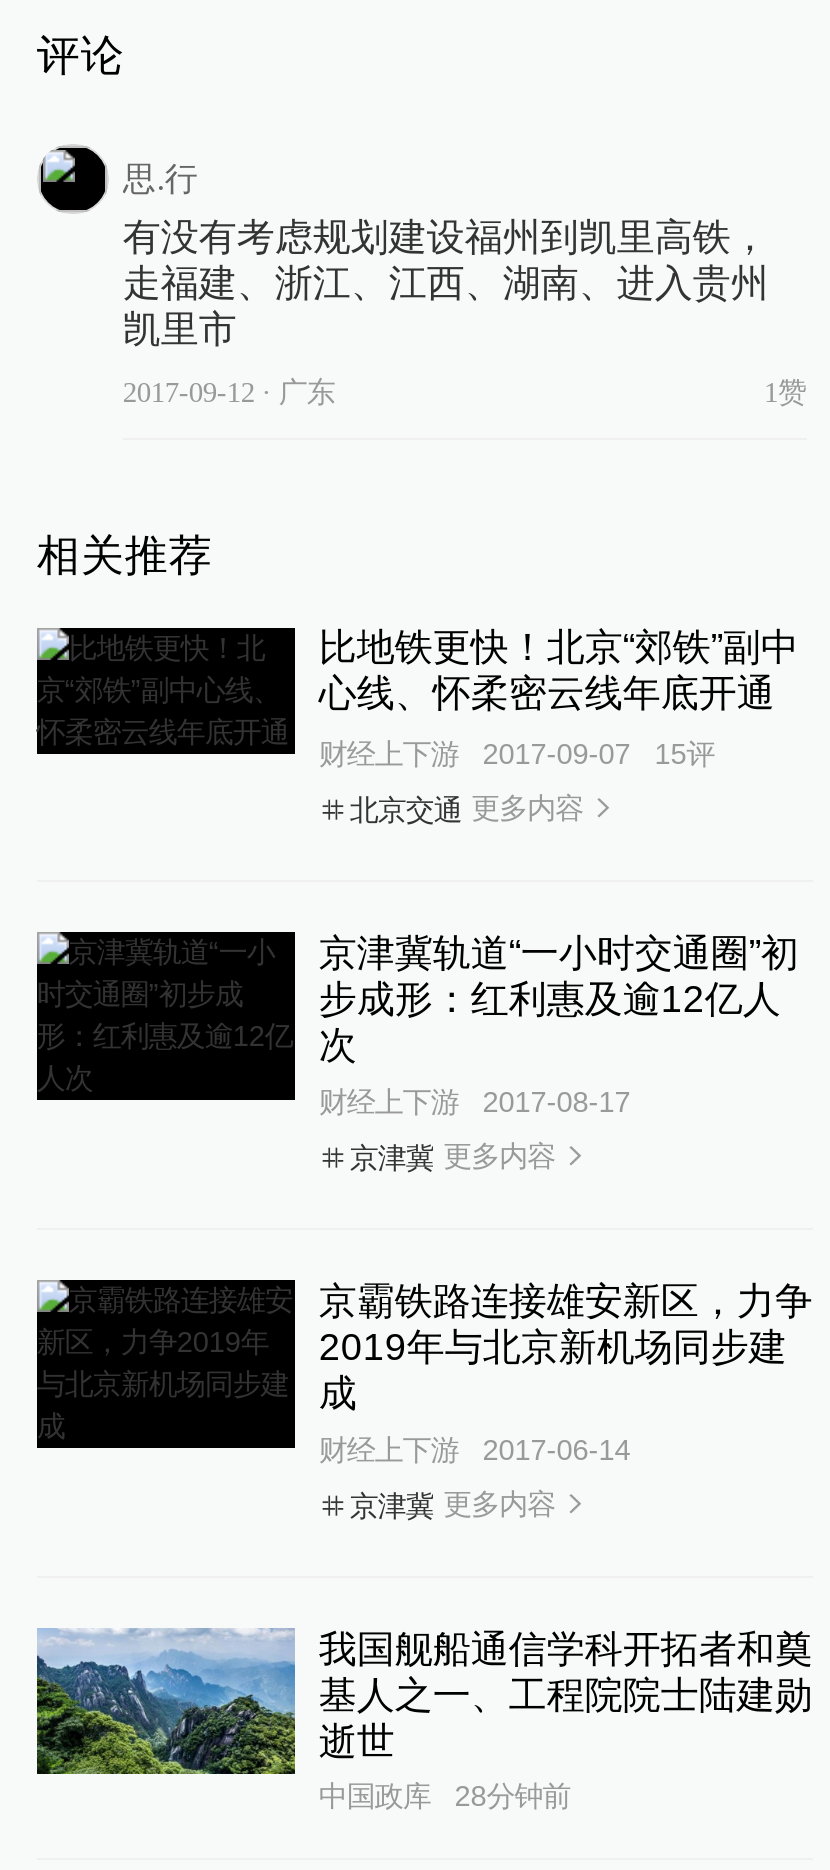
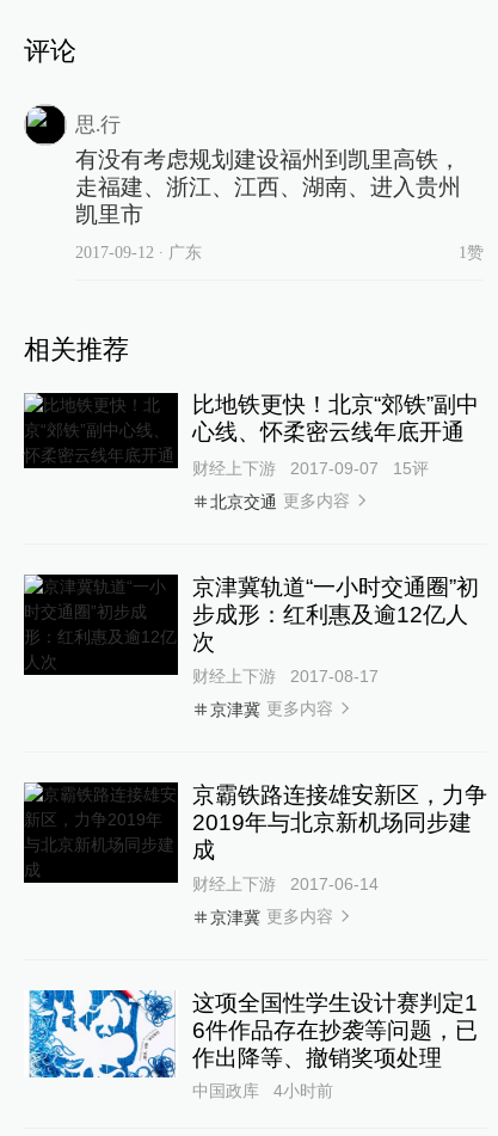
[35,1628,813,1776] [image] | 我国舰船通信学科开拓者和奠 | 基人之一、工程院院士陆建勋 | 逝世 -> [24,989,477,1079] [image] | 这项全国性学生设计赛判定1 | 6件作品存在抄袭等问题，已 | 作出降等、撤销奖项处理
[319,1781,571,1813] 中国政库 28分钟前 -> [192,1082,333,1101] 中国政库 4小时前

